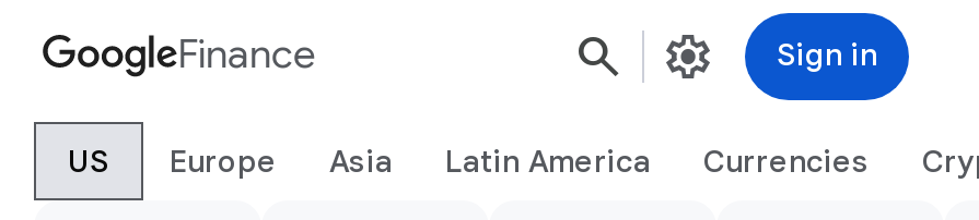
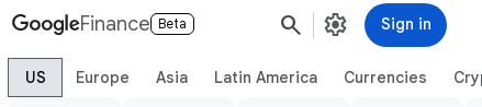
[178,30,318,78] Finance -> [80,12,186,36] Finance Beta

